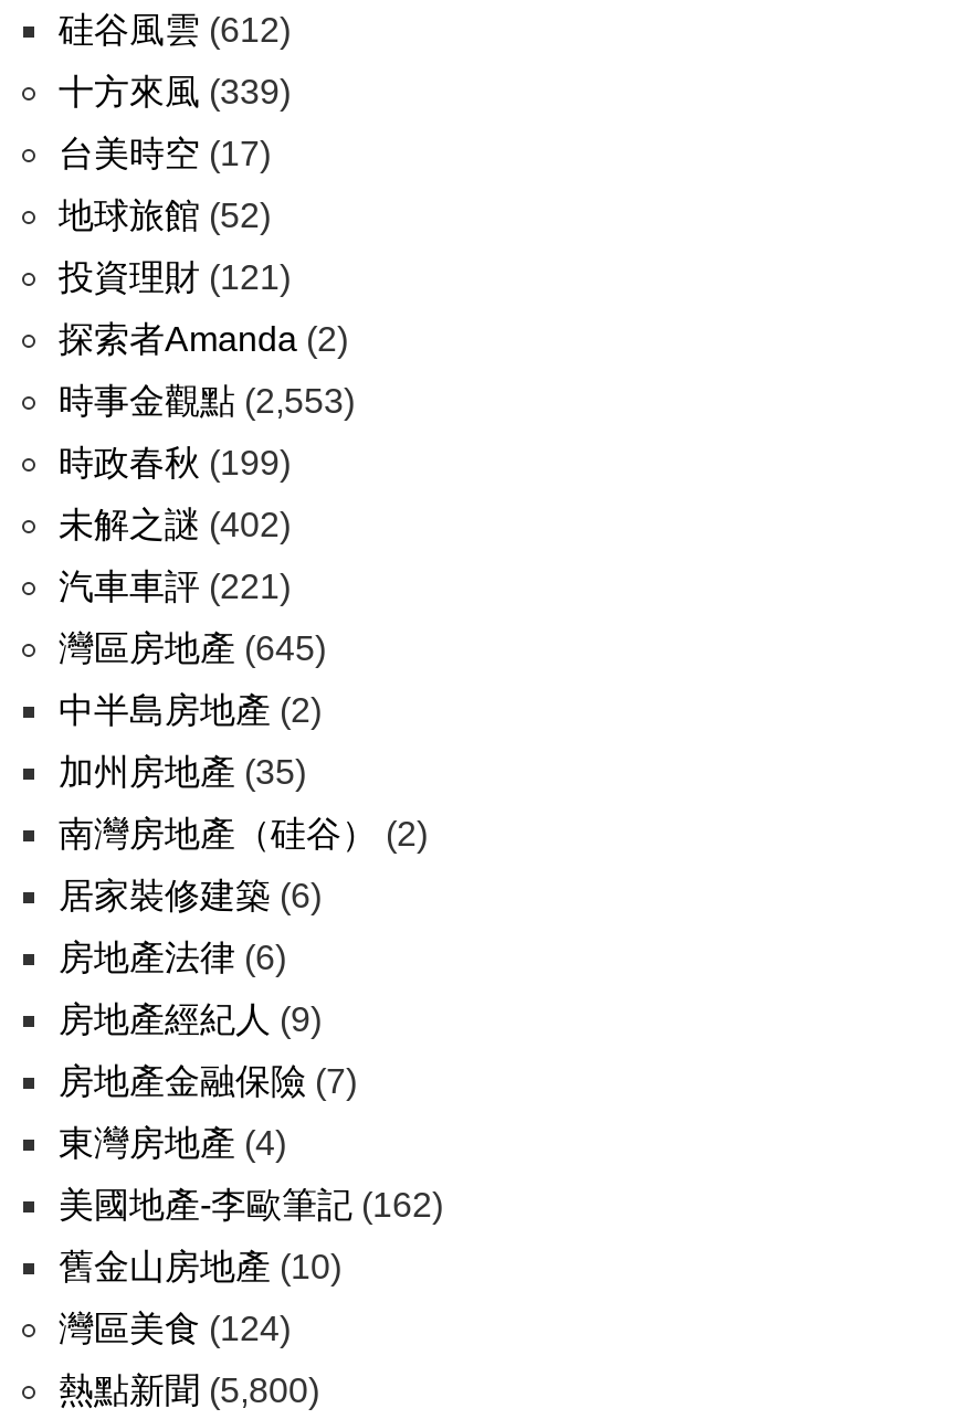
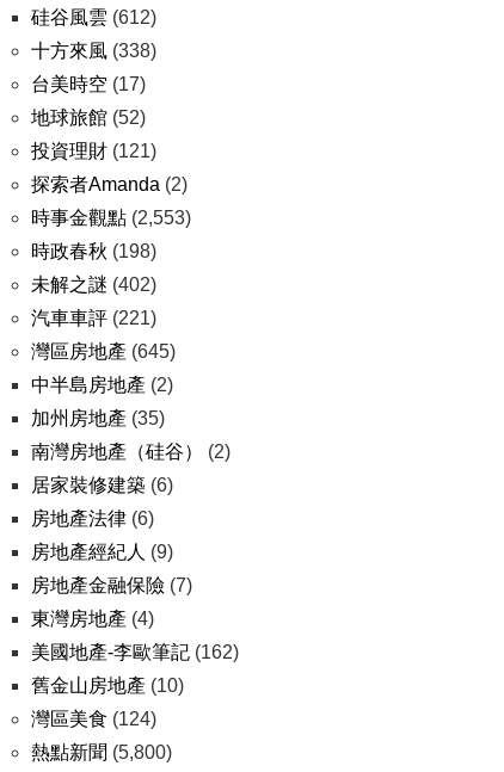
[59,73,291,110] 十方來風(339) -> [31,41,156,61] 十方來風(338)
[59,444,291,481] 時政春秋(199) -> [31,241,156,261] 時政春秋(198)

